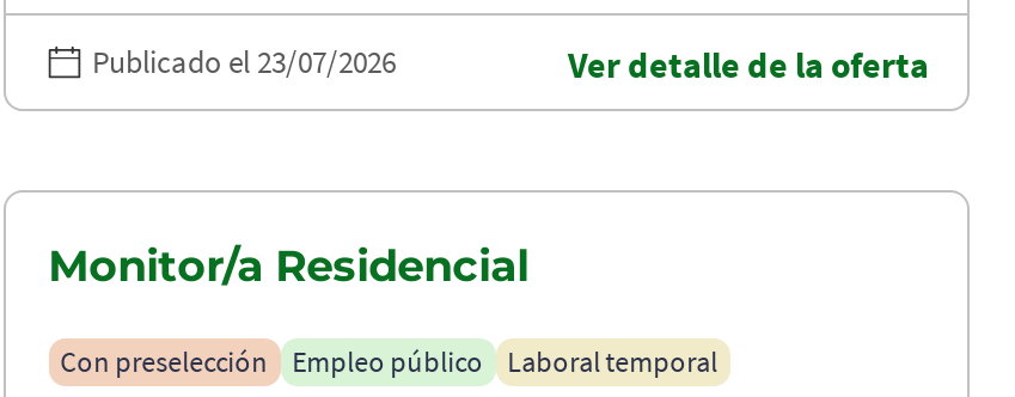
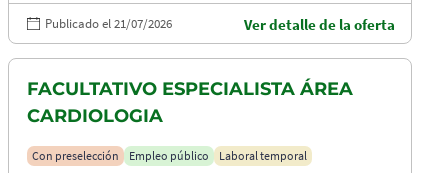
[92,41,396,82] Publicado el 23/07/2026 -> [45,15,172,32] Publicado el 21/07/2026
[48,240,529,292] Monitor/a Residencial -> [27,78,353,127] FACULTATIVO ESPECIALISTA ÁREA | CARDIOLOGIA

